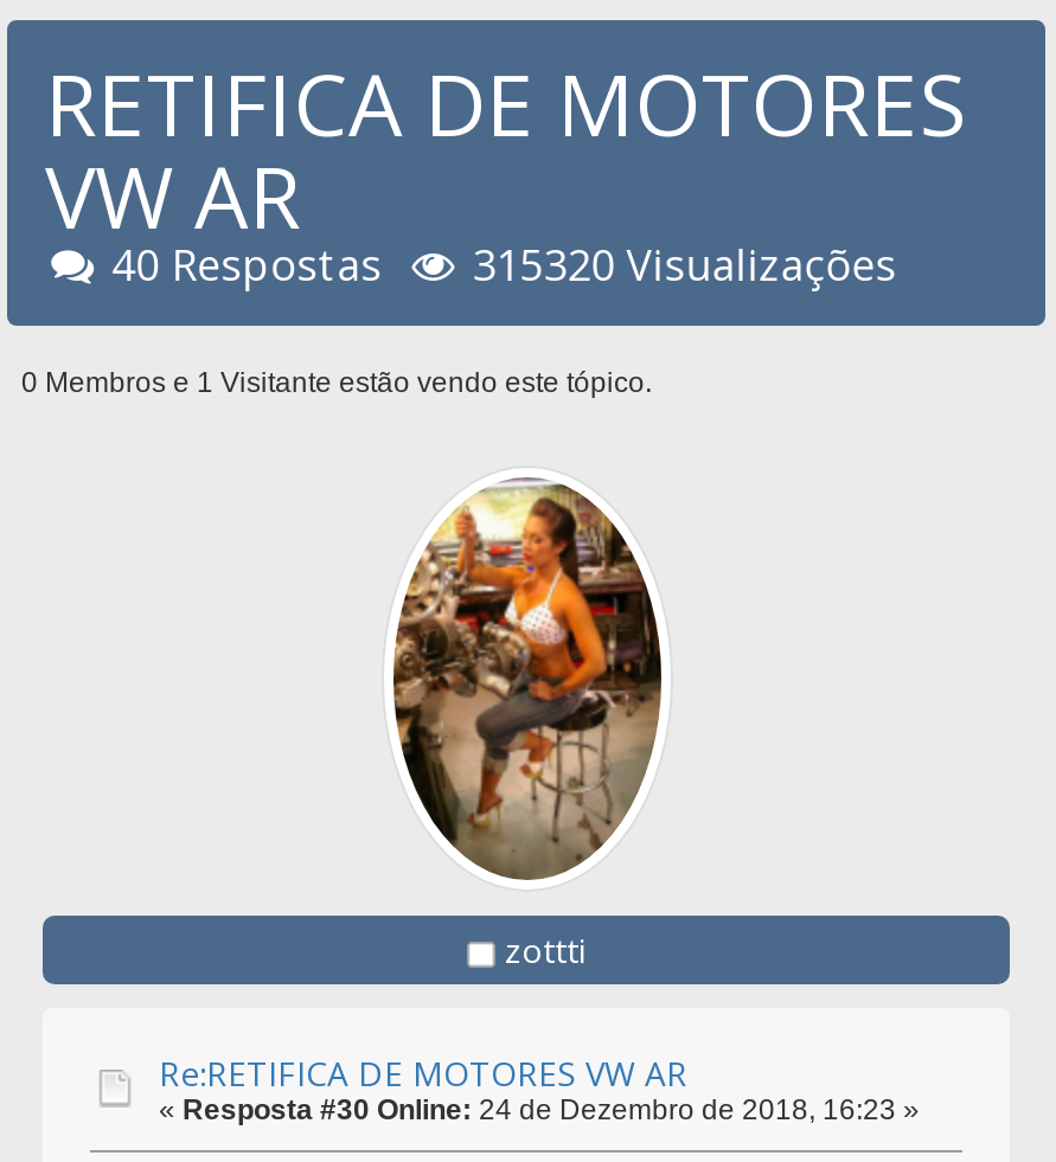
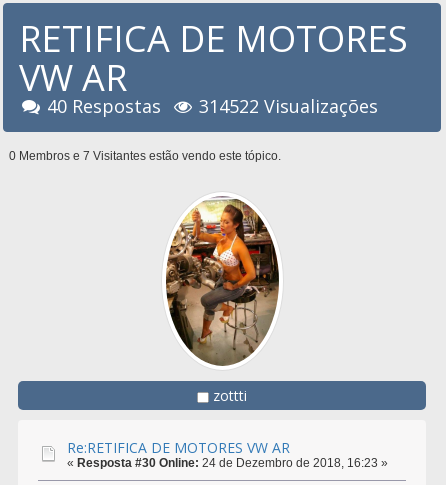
[472,236,897,293] 315320 Visualizações -> [199,94,378,118] 314522 Visualizações
[21,366,652,399] 0 Membros e 1 Visitante estão vendo este tópico. -> [9,149,281,163] 0 Membros e 7 Visitantes estão vendo este tópico.

